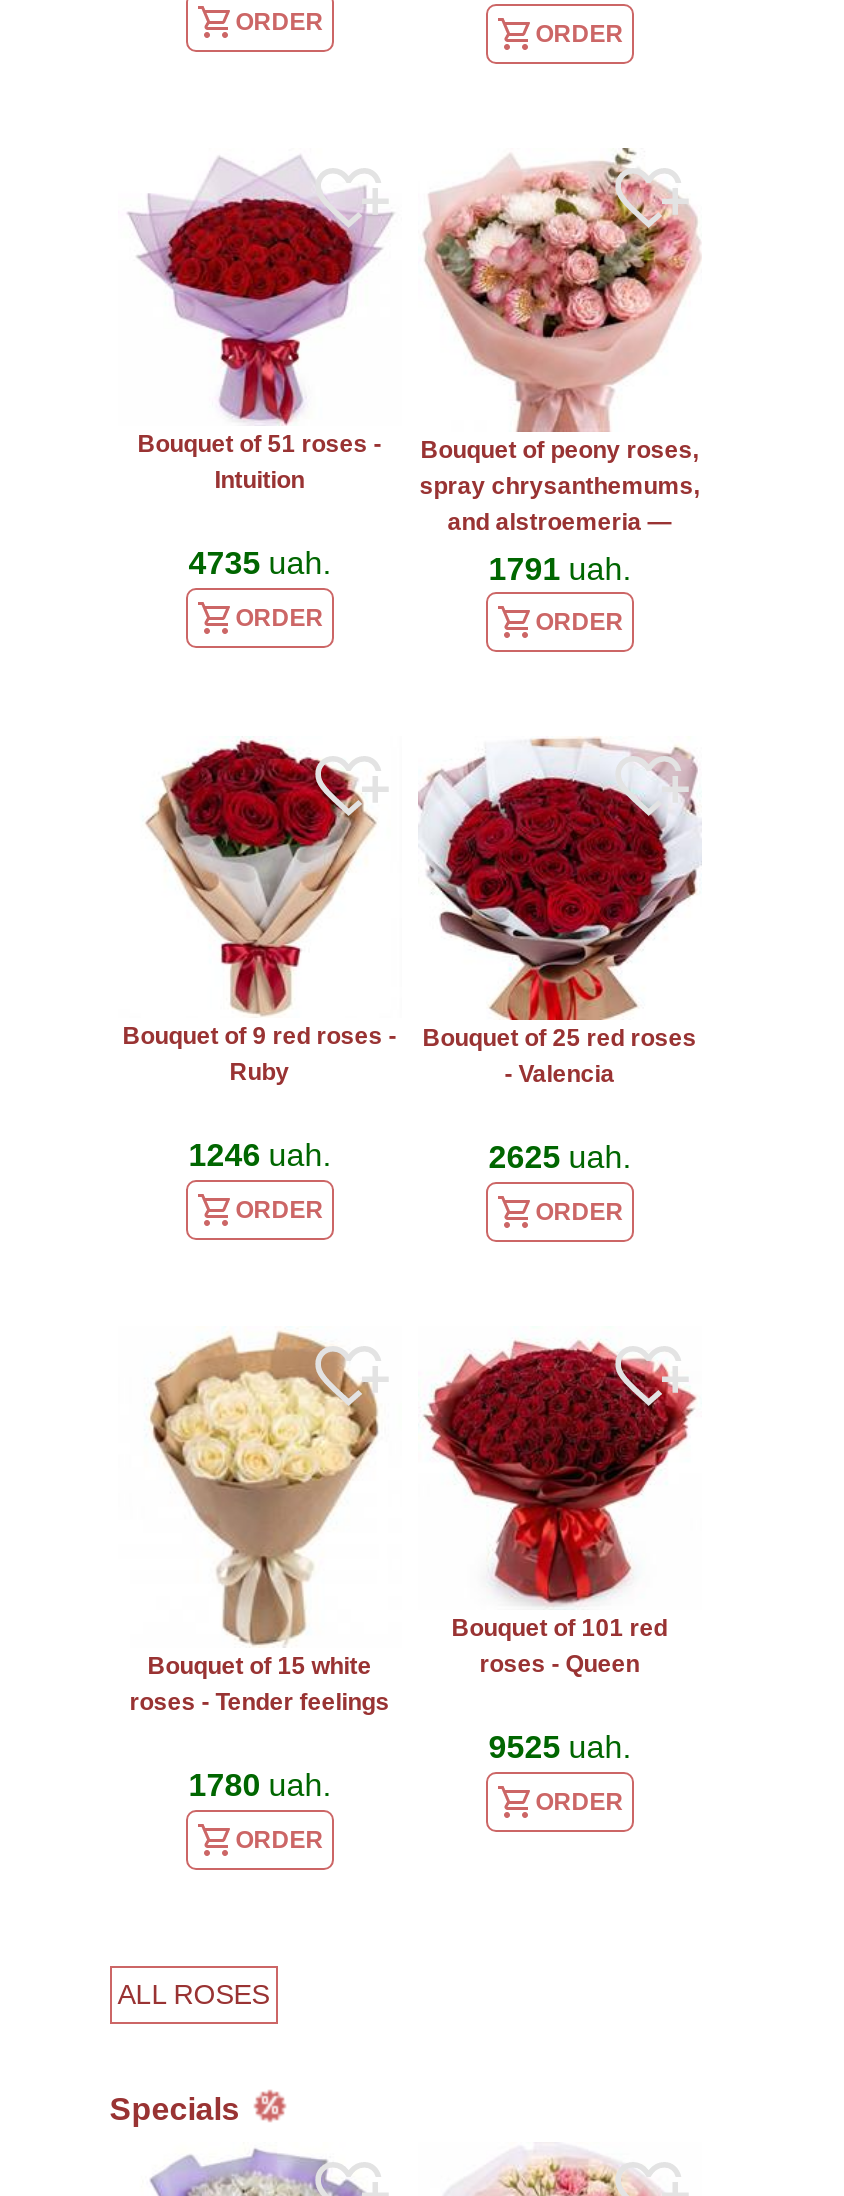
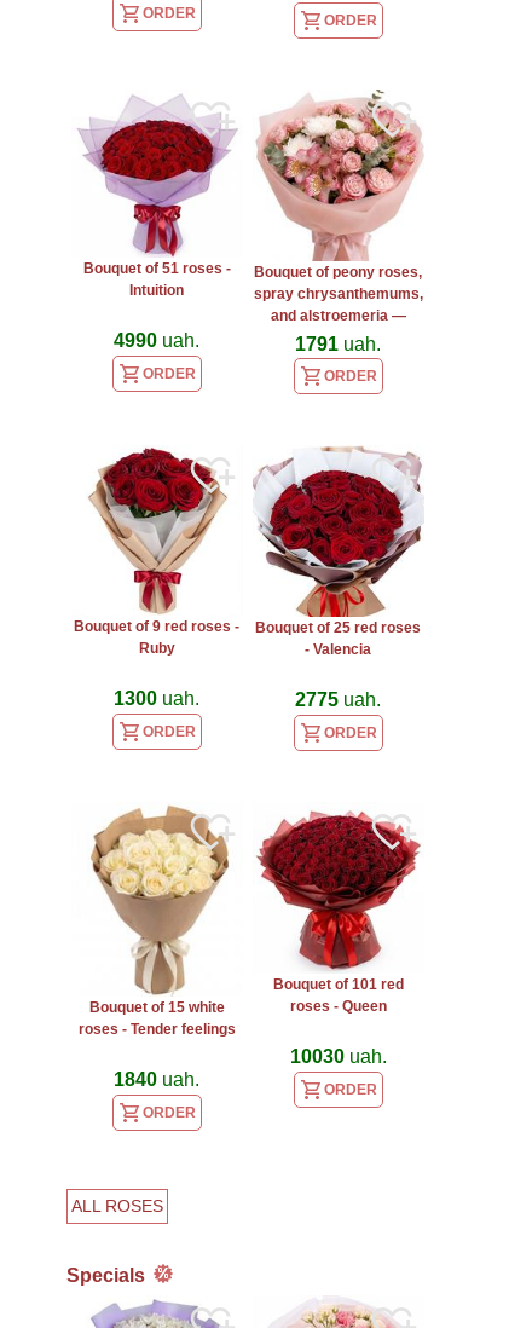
[189,546,331,580] 4735 uah. -> [114,330,200,351] 4990 uah.
[189,1137,331,1171] 1246 uah. -> [114,688,200,708] 1300 uah.
[489,1140,631,1174] 2625 uah. -> [295,690,381,710] 2775 uah.
[489,1730,631,1764] 9525 uah. -> [290,1046,387,1067] 10030 uah.
[189,1768,331,1802] 1780 uah. -> [114,1069,200,1090] 1840 uah.

